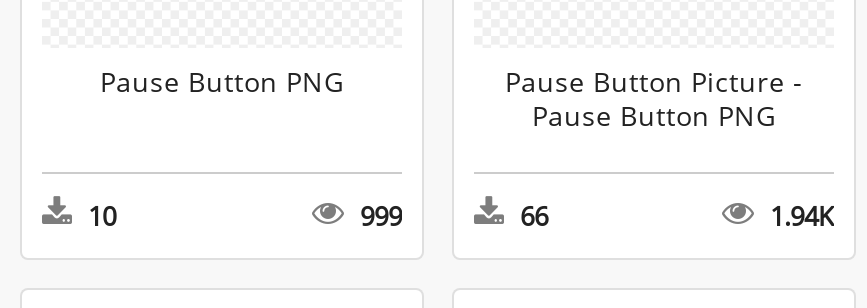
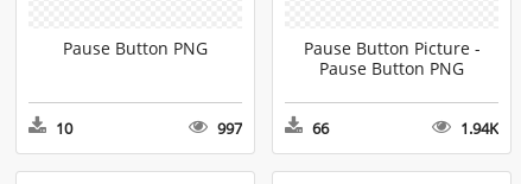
[360,197,402,233] 999 -> [217,117,242,138] 997

